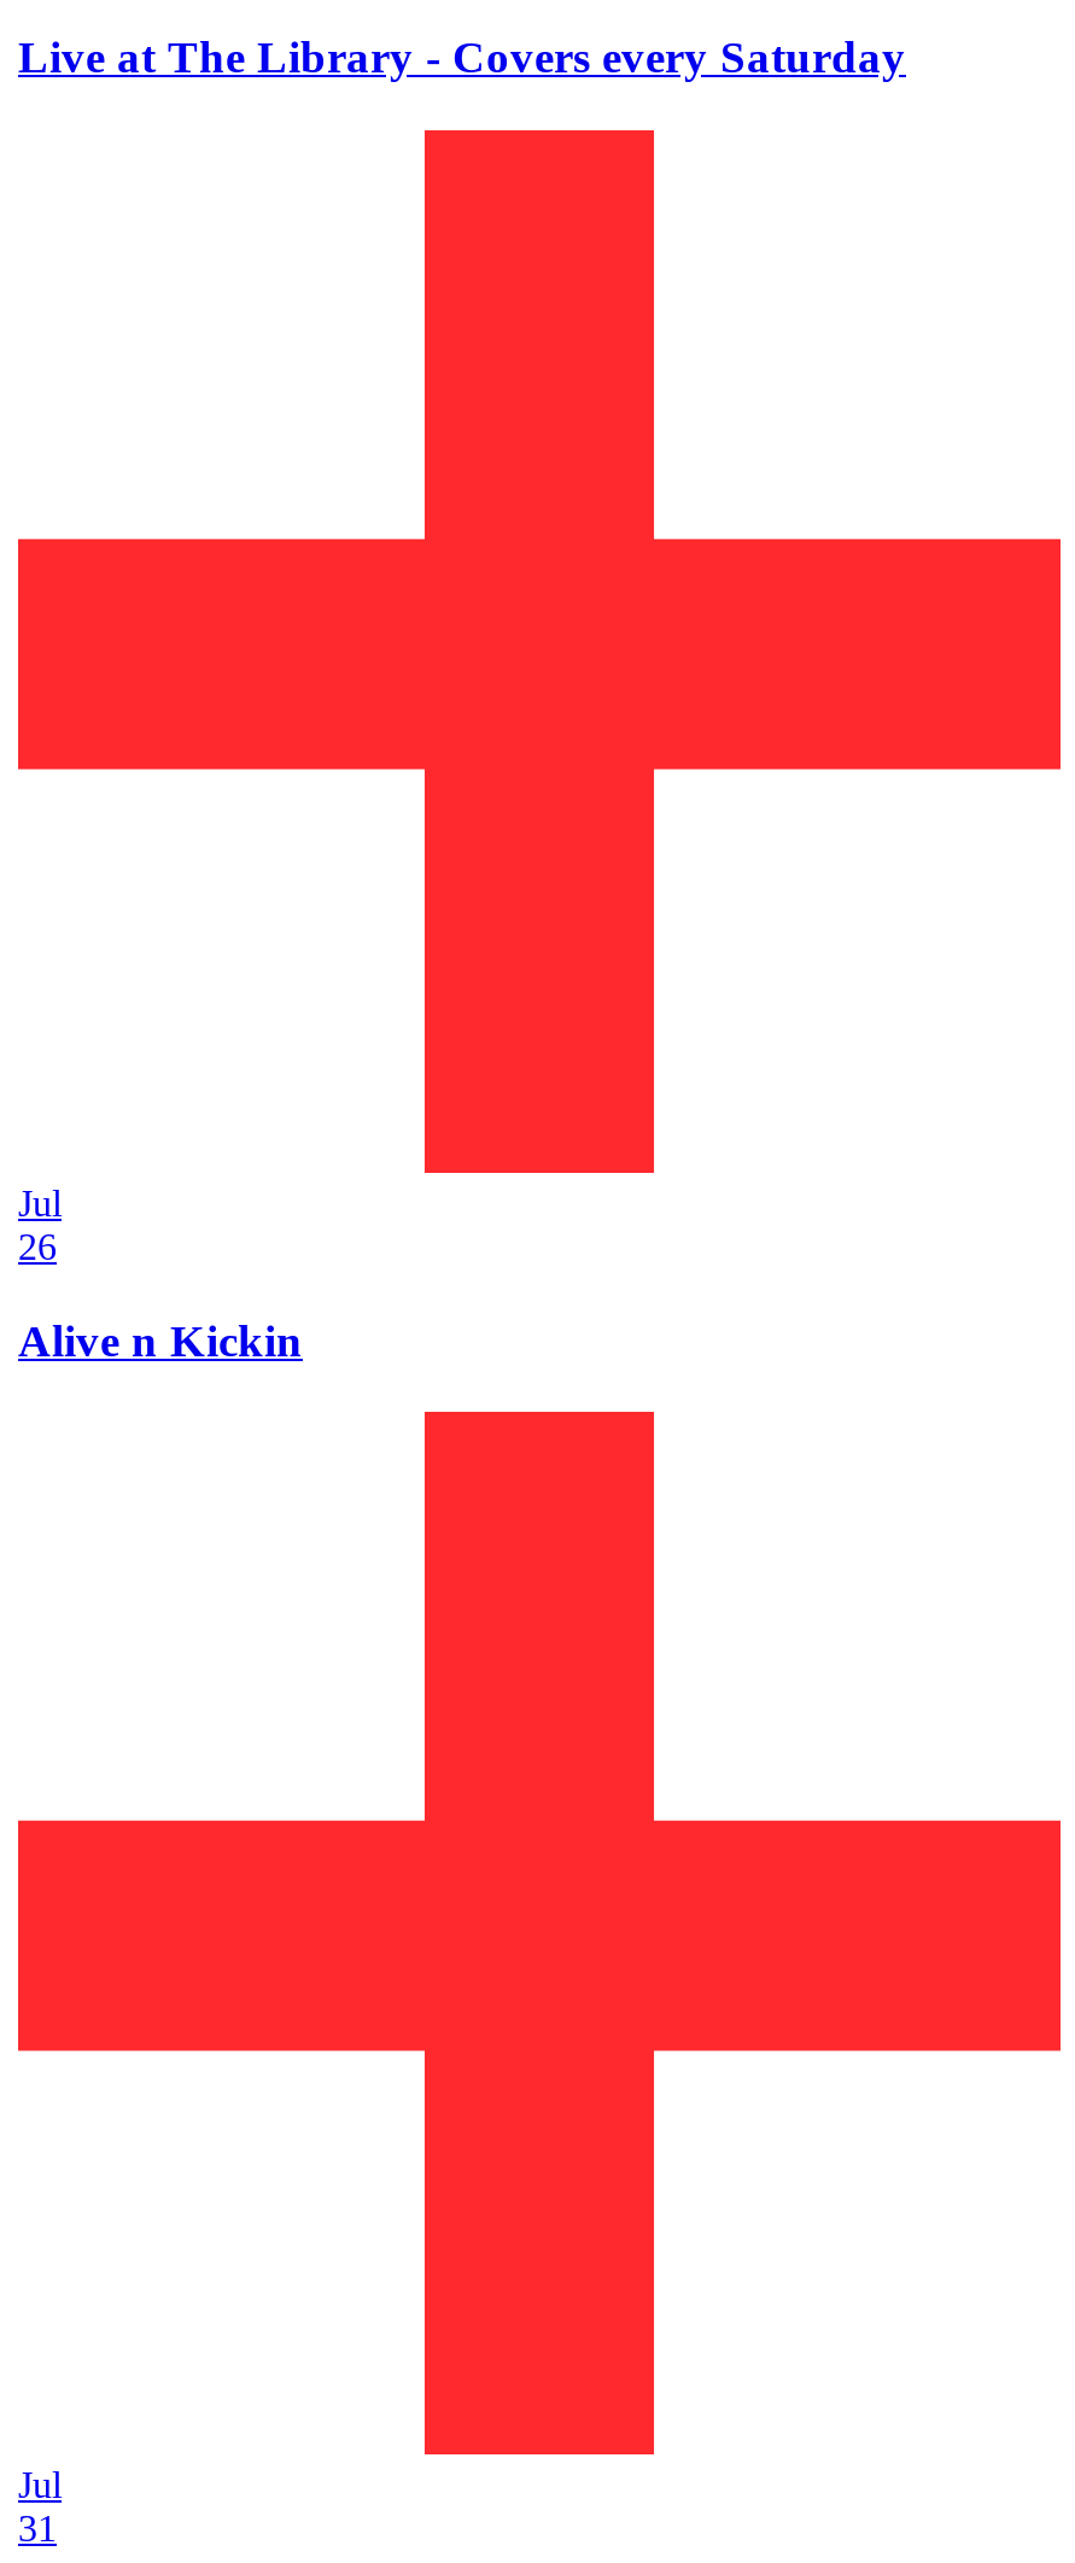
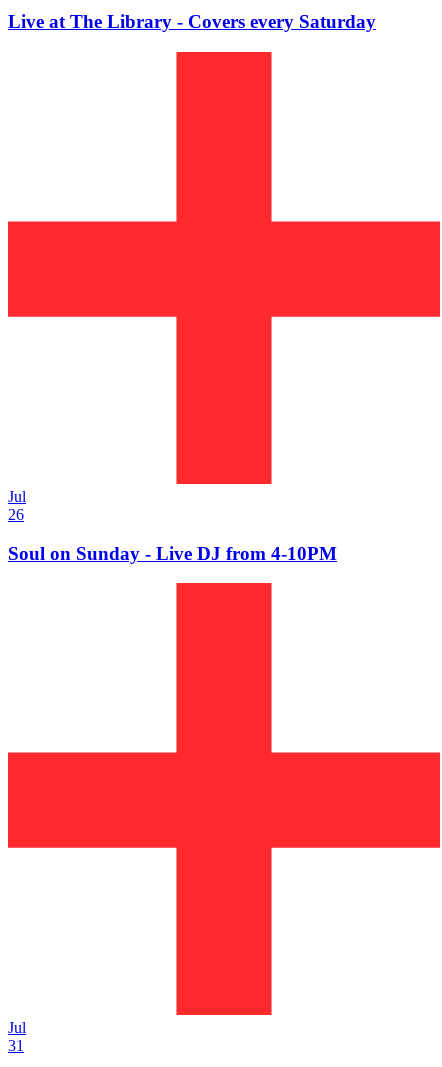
[18,1315,303,1365] Alive n Kickin -> [8,543,337,564] Soul on Sunday - Live DJ from 4-10PM

